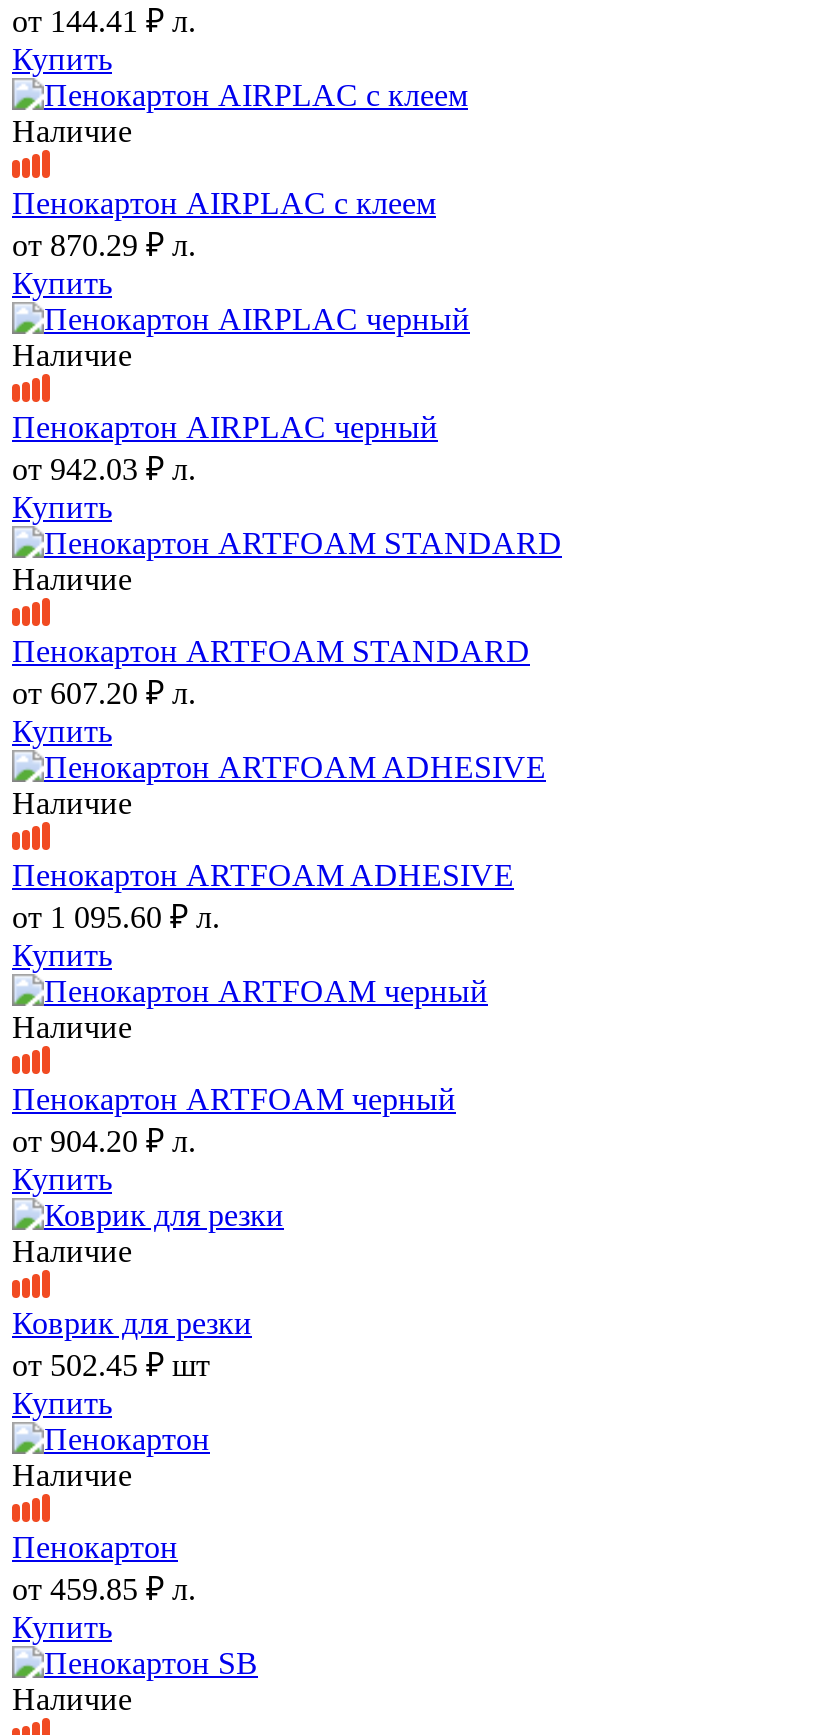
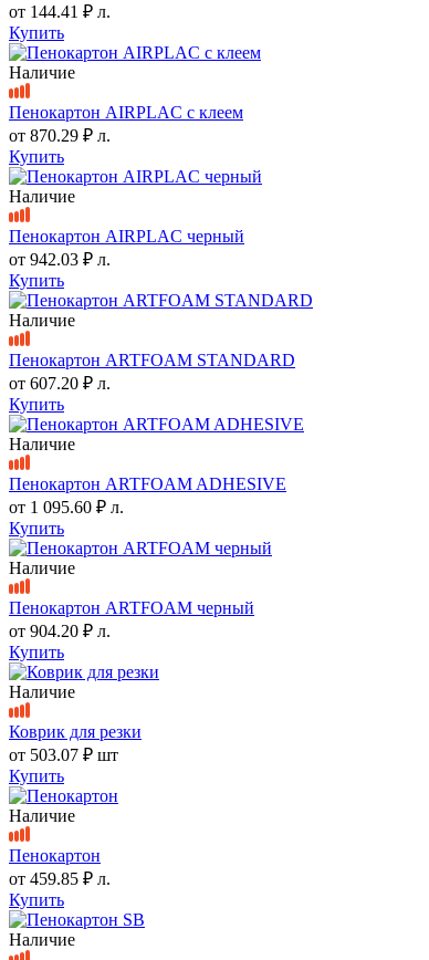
[12,1348,210,1382] от 502.45 ₽ шт -> [9,745,118,764] от 503.07 ₽ шт

